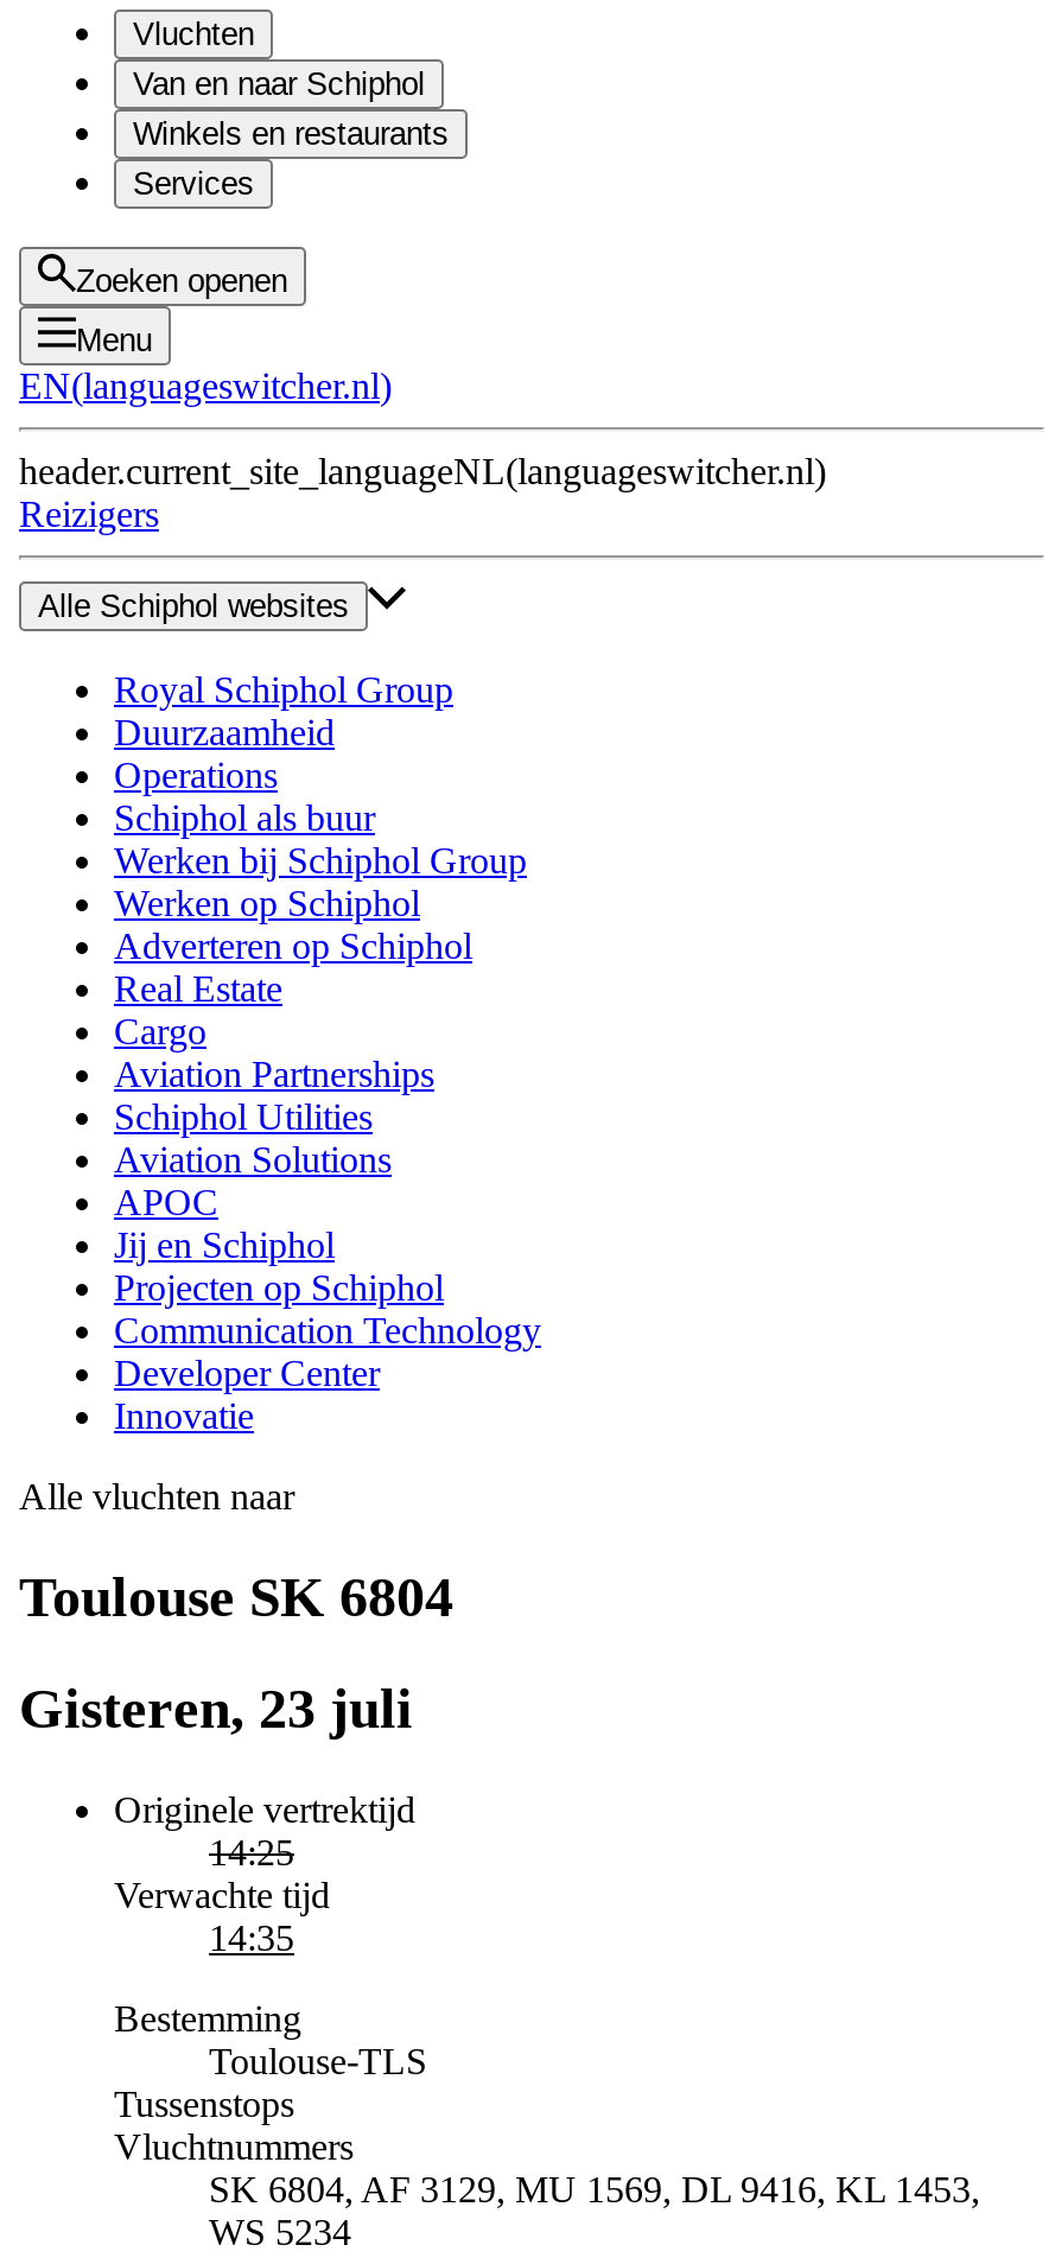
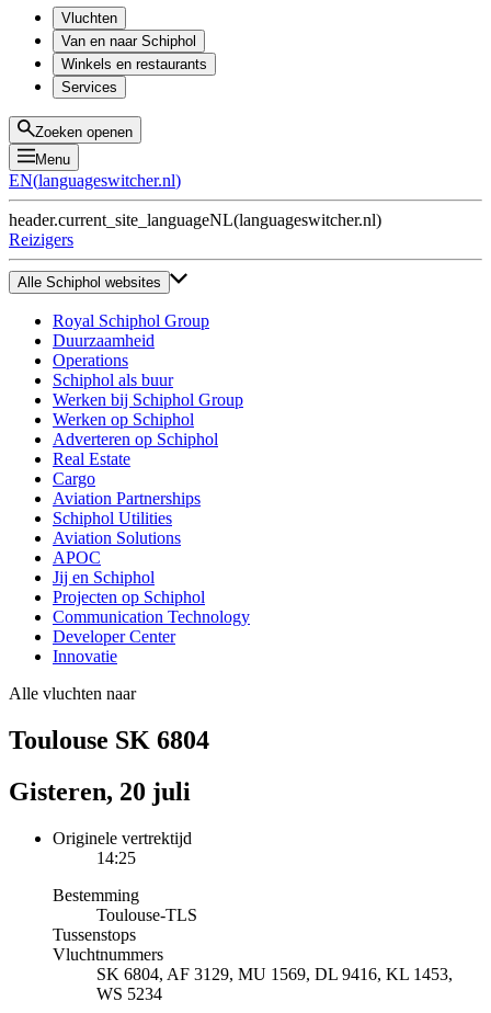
[19,1677,413,1739] Gisteren, 23 juli -> [9,777,191,806] Gisteren, 20 juli
[114,1874,330,1957] Verwachte tijd | 14:35 -> none

